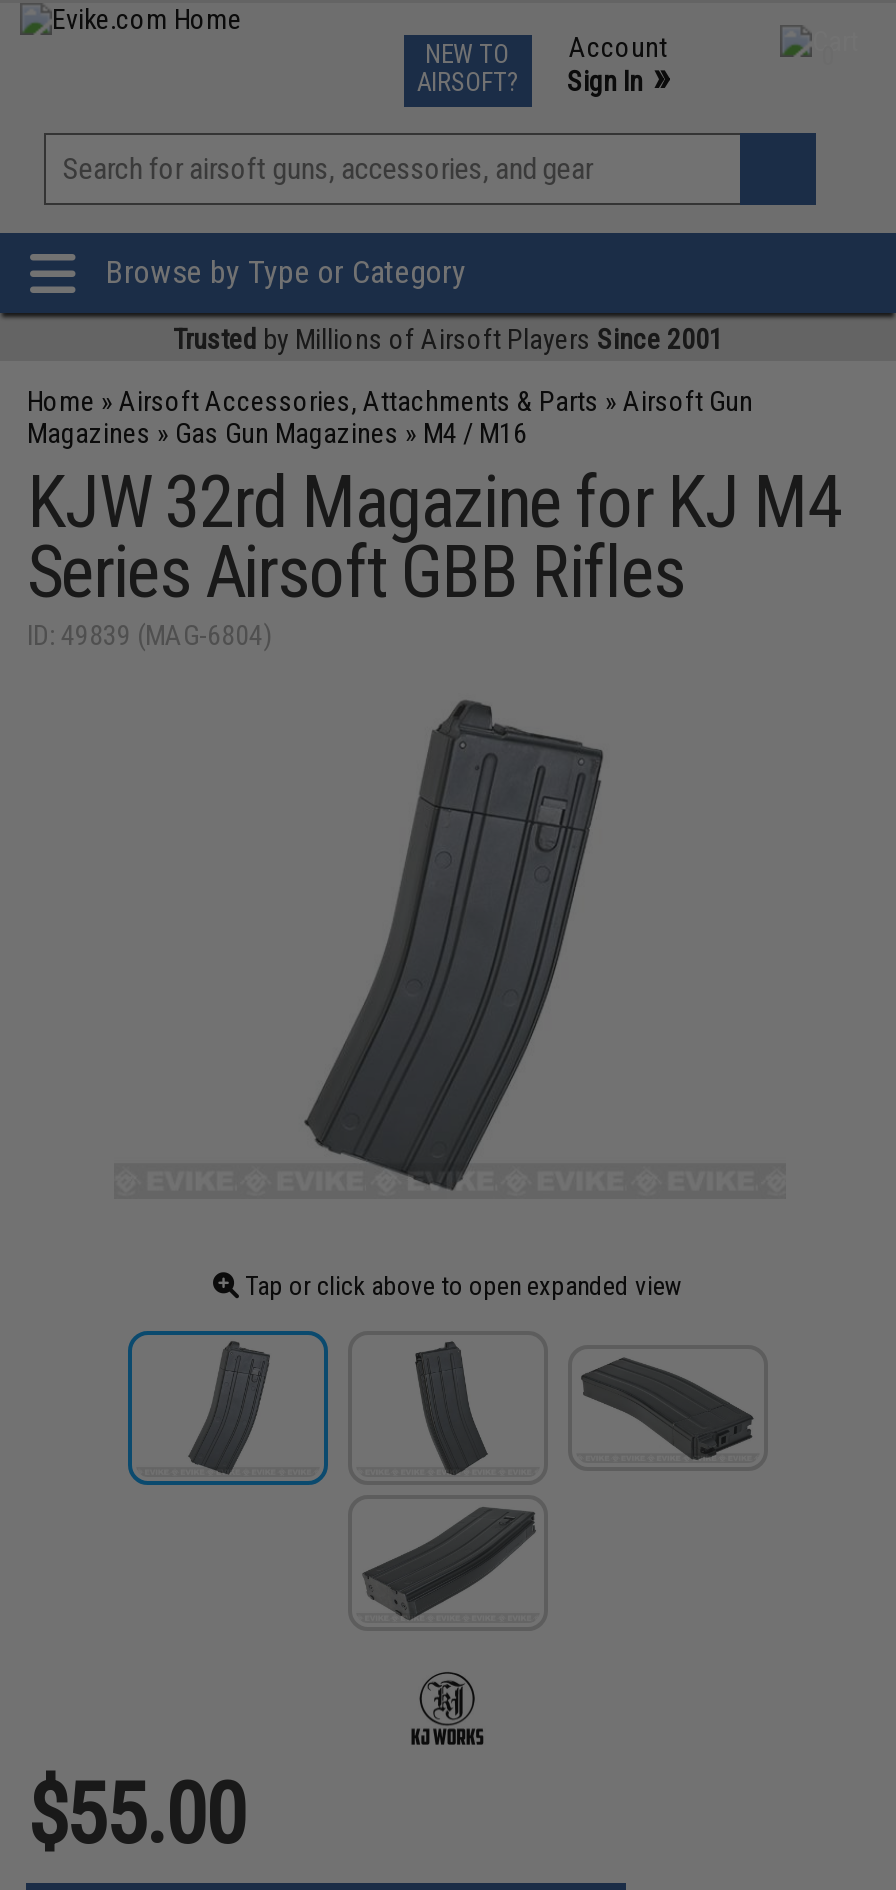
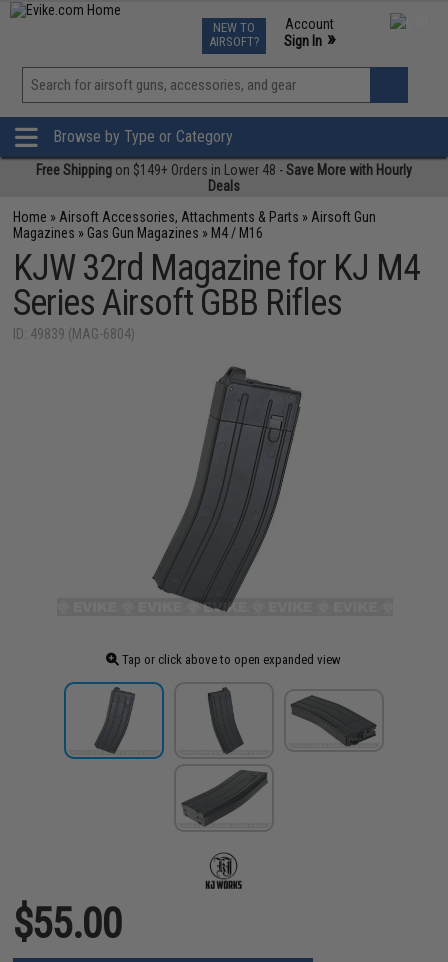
[173,323,723,355] Trusted by Millions of Airsoft Players Since 2001 -> [36,162,412,194] Free Shipping on $149+ Orders in Lower 48 - Save More with Hourly | Deals

